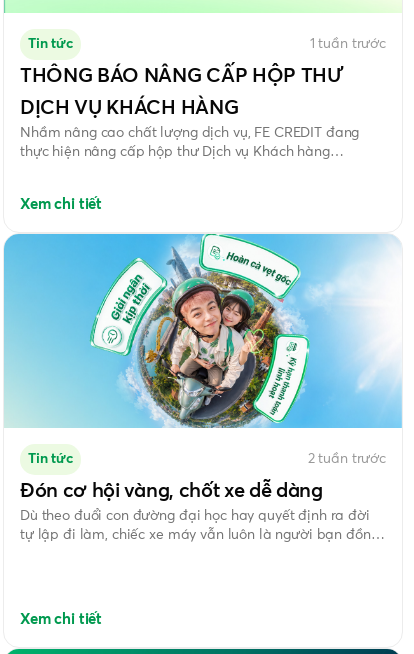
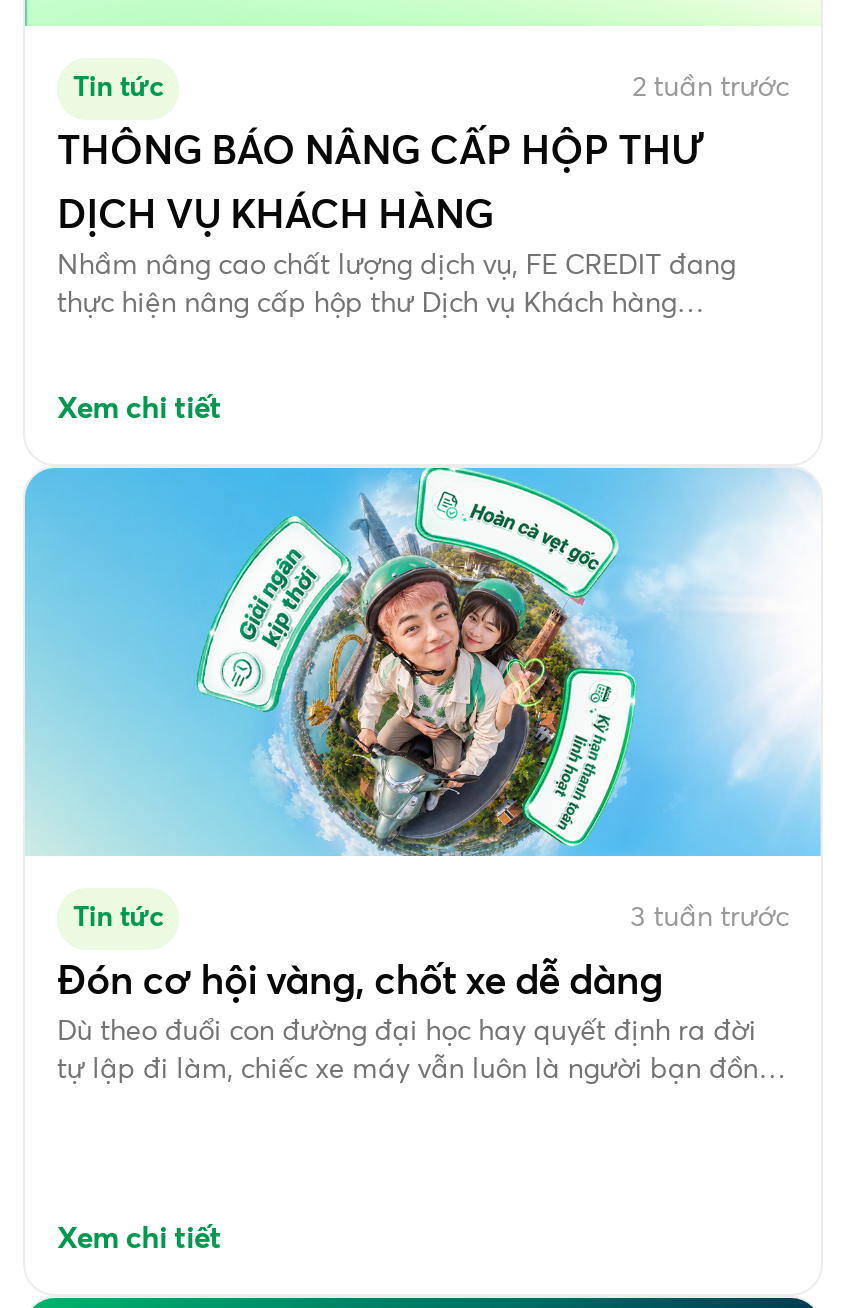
[310,37,386,51] 1 tuần trước -> [632,74,789,102] 2 tuần trước
[308,452,386,466] 2 tuần trước -> [630,904,789,932] 3 tuần trước

